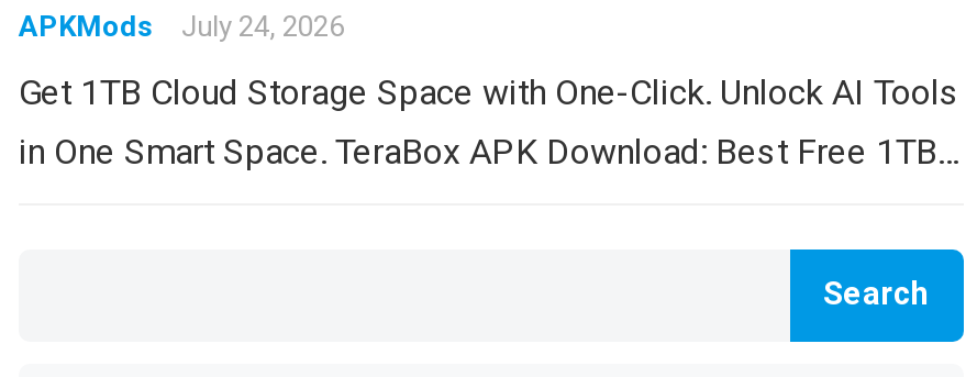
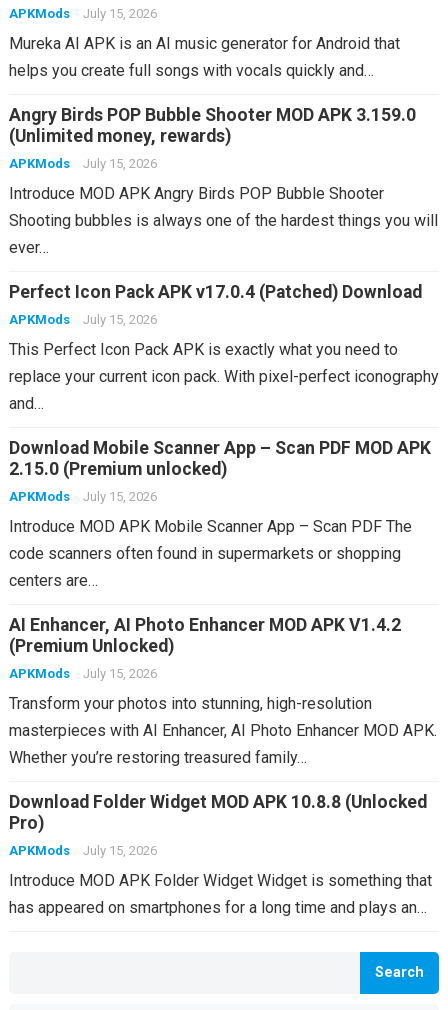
[19,10,959,173] July 24, 2026 | Get 1TB Cloud Storage Space with One-Click. Unlock AI Tools | in One Smart Space. TeraBox APK Download: Best Free 1TB… -> [9,6,439,917] July 15, 2026 | Mureka AI APK is an AI music generator for Android that | helps you create full songs with vocals quickly and… | Angry Birds POP Bubble Shooter MOD APK 3.159.0 | (Unlimited money, rewards) | APKMods | July 15, 2026 | Introduce MOD APK Angry Birds POP Bubble Shooter | Shooting bubbles is always one of the hardest things you will | ever… | Perfect Icon Pack APK v17.0.4 (Patched) Download | APKMods | July 15, 2026 | This Perfect Icon Pack APK is exactly what you need to | replace your current icon pack. With pixel-perfect iconography | and… | Download Mobile Scanner App – Scan PDF MOD APK | 2.15.0 (Premium unlocked) | APKMods | July 15, 2026 | Introduce MOD APK Mobile Scanner App – Scan PDF The | code scanners often found in supermarkets or shopping | centers are… | AI Enhancer, AI Photo Enhancer MOD APK V1.4.2 | (Premium Unlocked) | APKMods | July 15, 2026 | Transform your photos into stunning, high-resolution | masterpieces with AI Enhancer, AI Photo Enhancer MOD APK. | Whether you’re restoring treasured family… | Download Folder Widget MOD APK 10.8.8 (Unlocked | Pro) | APKMods | July 15, 2026 | Introduce MOD APK Folder Widget Widget is something that | has appeared on smartphones for a long time and plays an…

